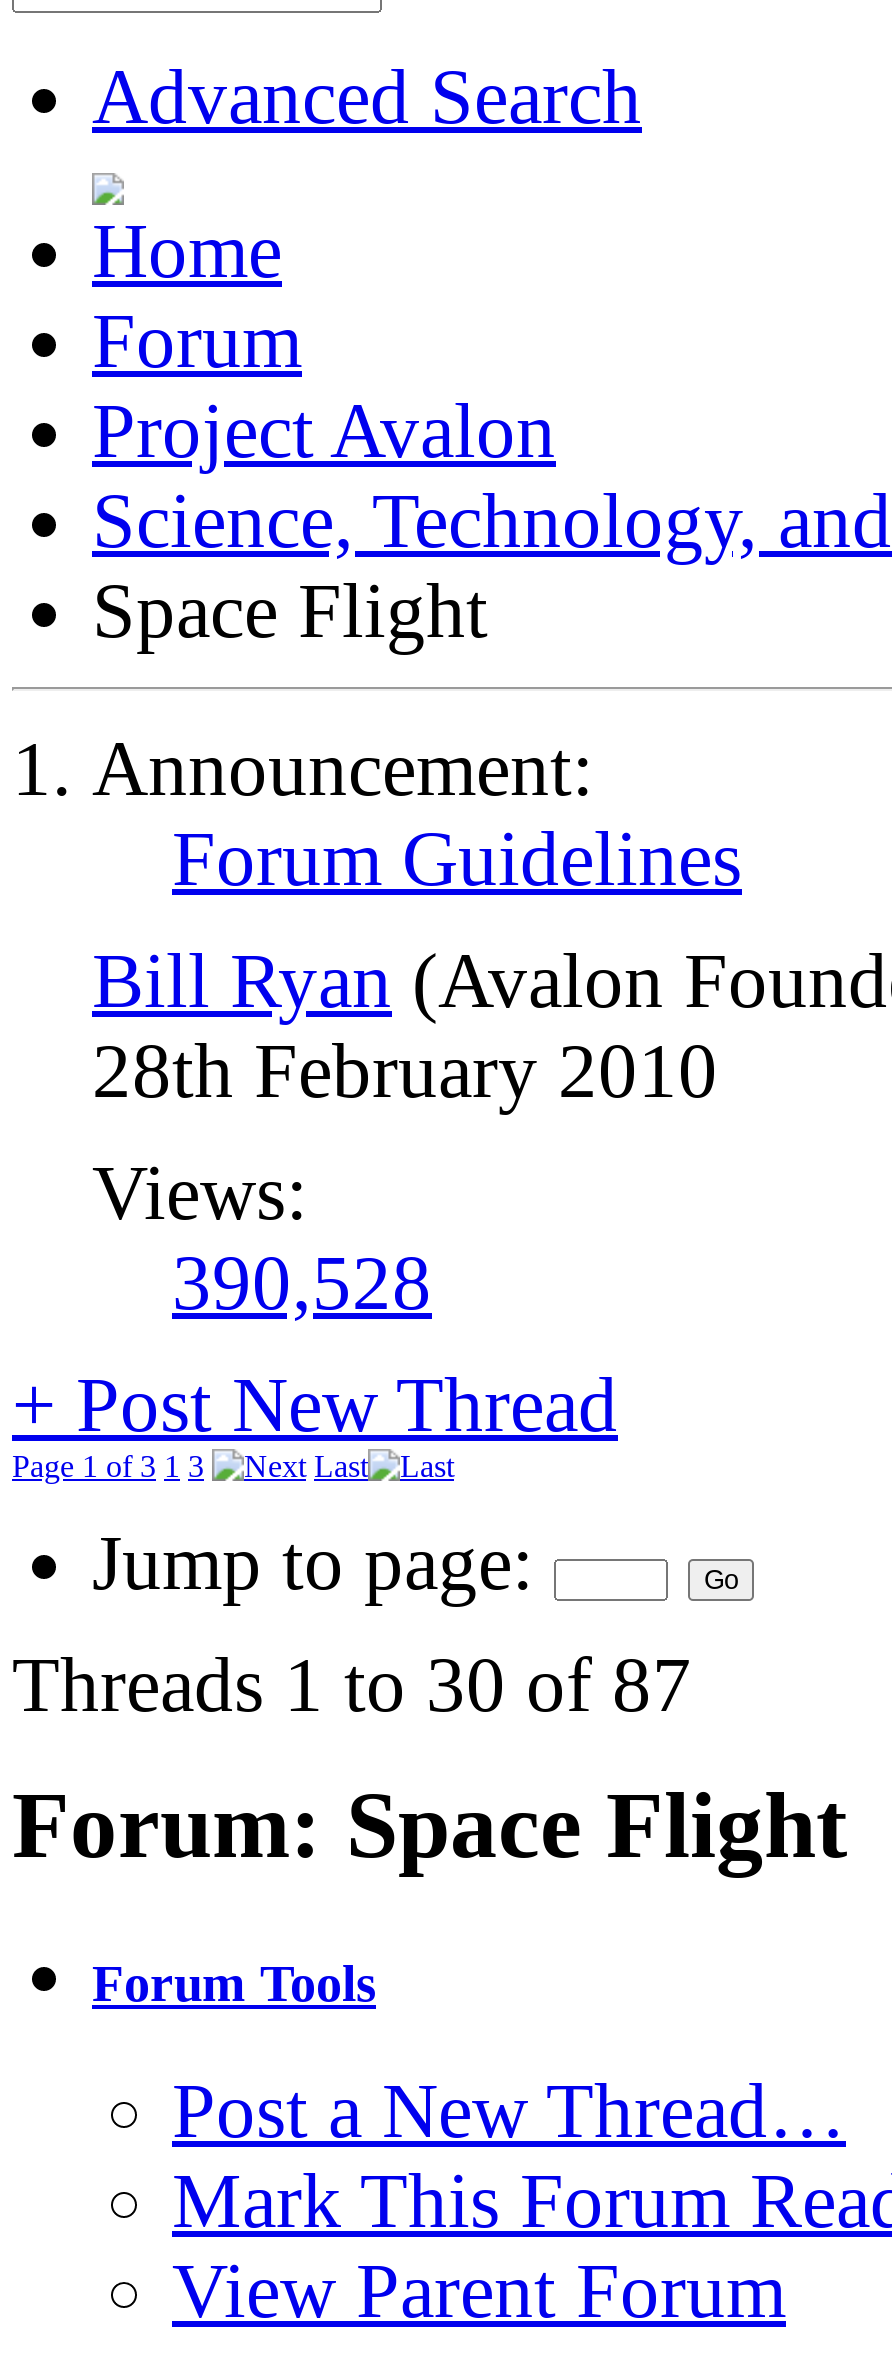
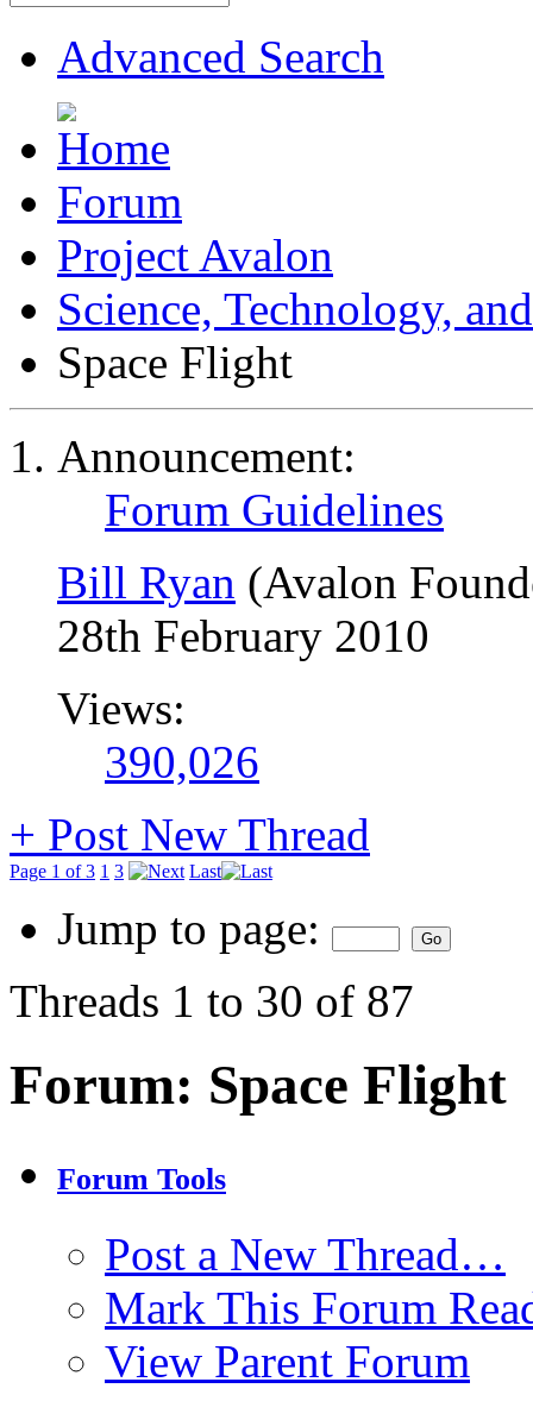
[172,1239,432,1325] 390,528 -> [105,736,259,787] 390,026

